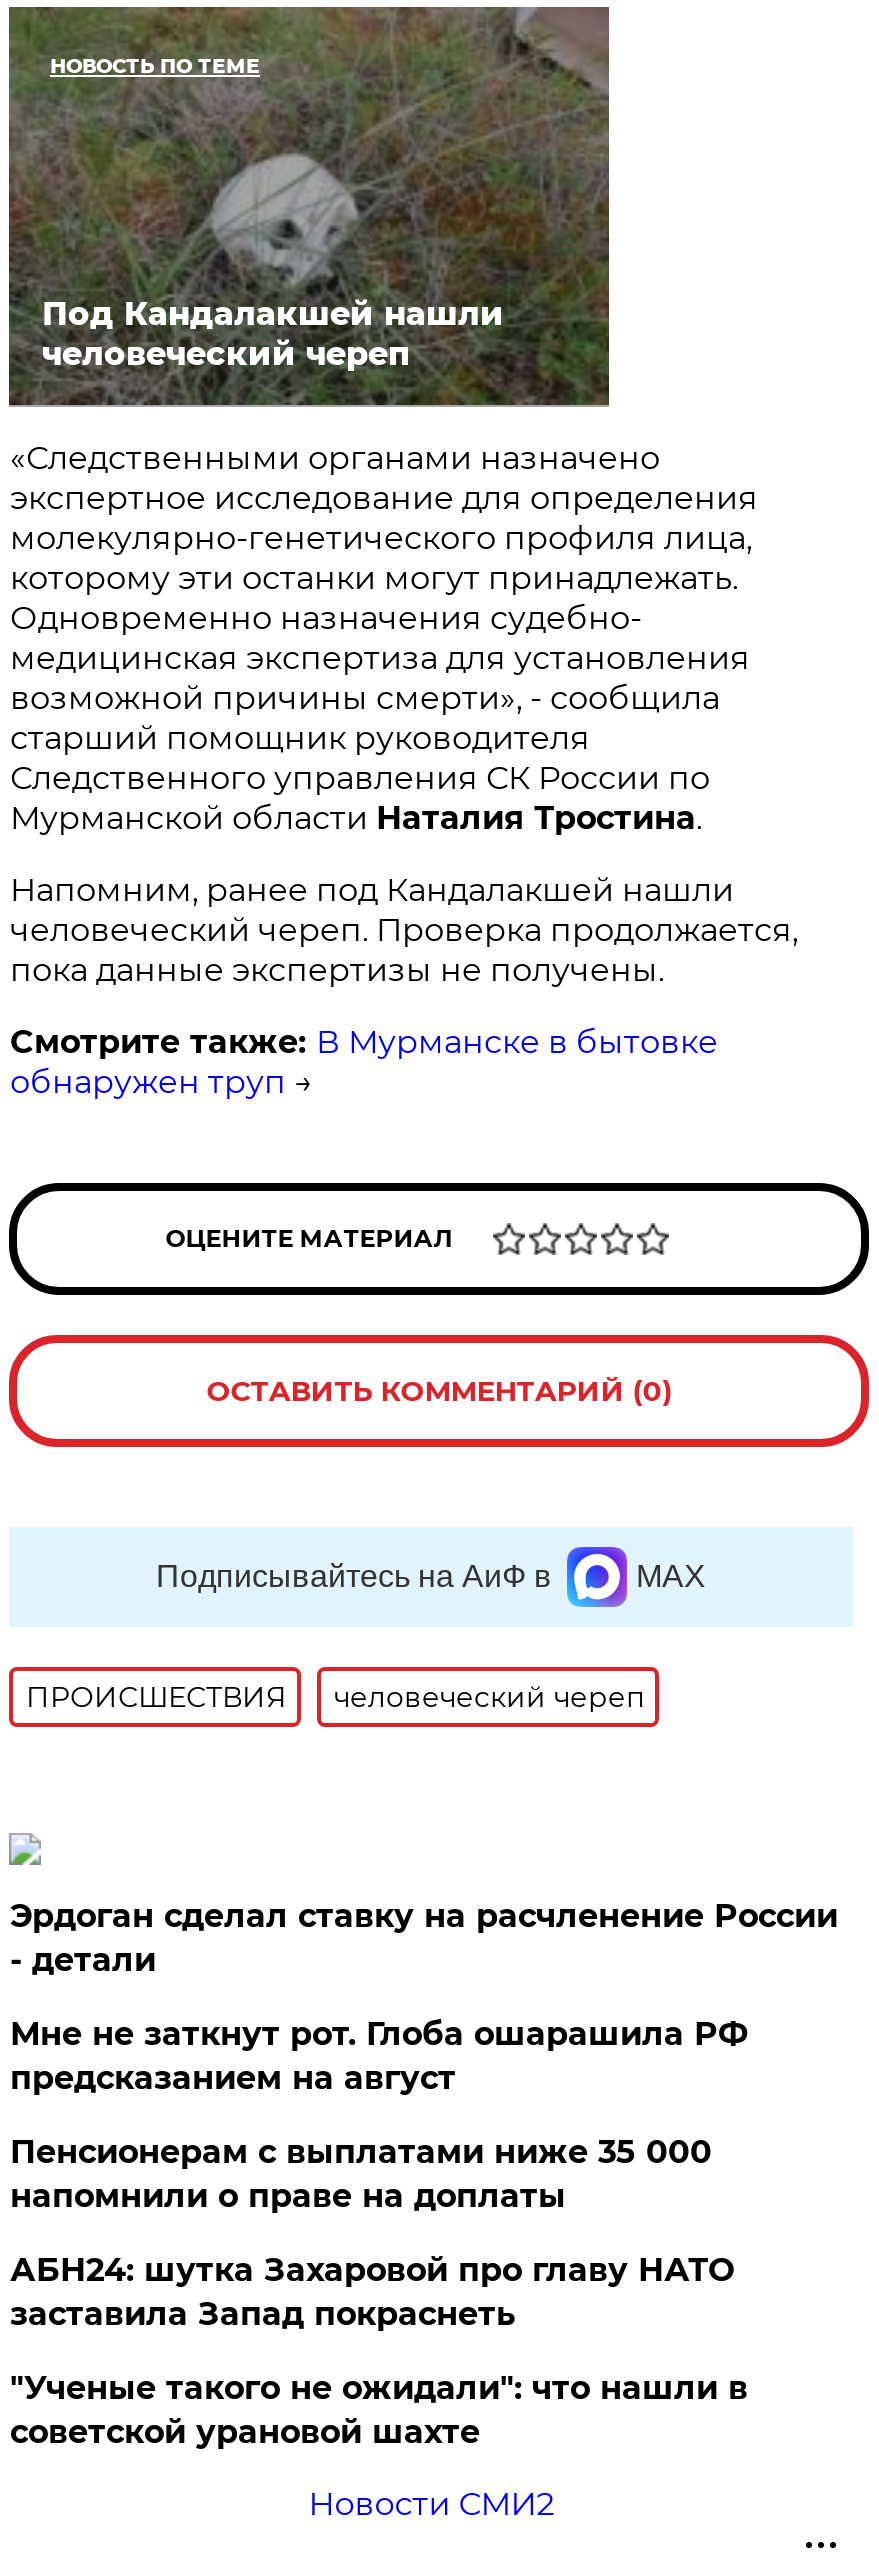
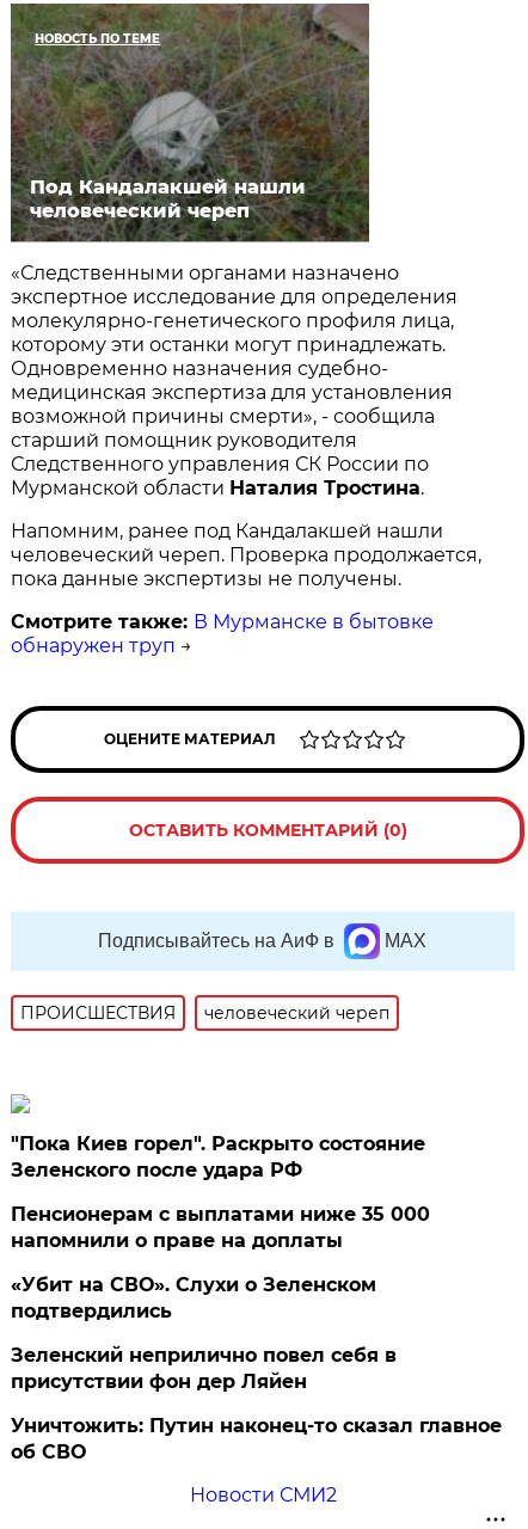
[10,1896,838,2096] Эрдоган сделал ставку на расчленение России | - детали | Мне не заткнут рот. Глоба ошарашила РФ | предсказанием на август -> [11,1132,426,1181] "Пока Киев горел". Раскрыто состояние | Зеленского после удара РФ
moved [10,2132,712,2214] -> [11,1202,431,1251]: Пенсионерам с выплатами ниже 35 000 | напомнили о праве на доплаты
[10,2250,748,2450] АБН24: шутка Захаровой про главу НАТО | заставила Запад покраснеть | "Ученые такого не ожидали": что нашли в | советской урановой шахте -> [11,1273,502,1463] «Убит на СВО». Слухи о Зеленском | подтвердились | Зеленский неприлично повел cебя в | присутствии фон дер Ляйен | Уничтожить: Путин наконец-то сказал главное | об СВО

